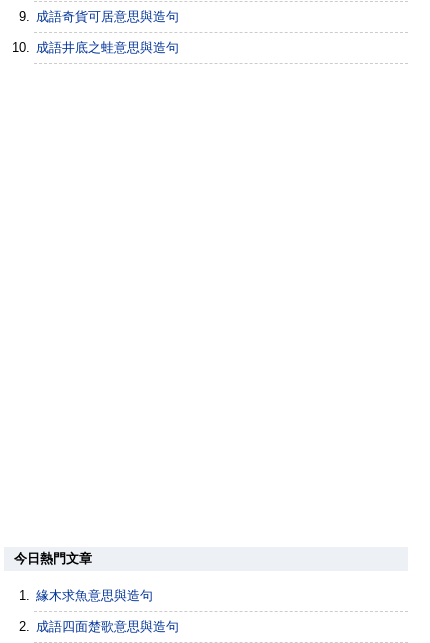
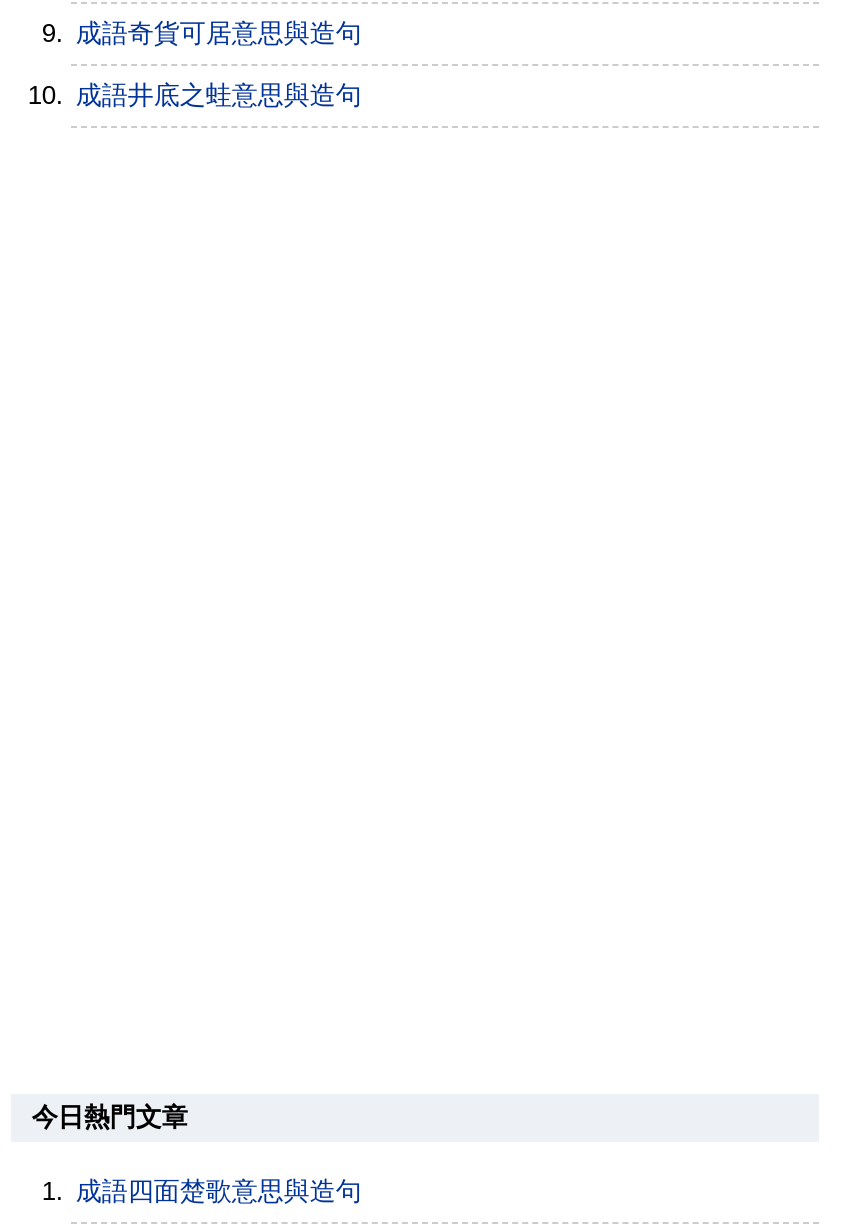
[36,588,153,603] 緣木求魚意思與造句 -> none

